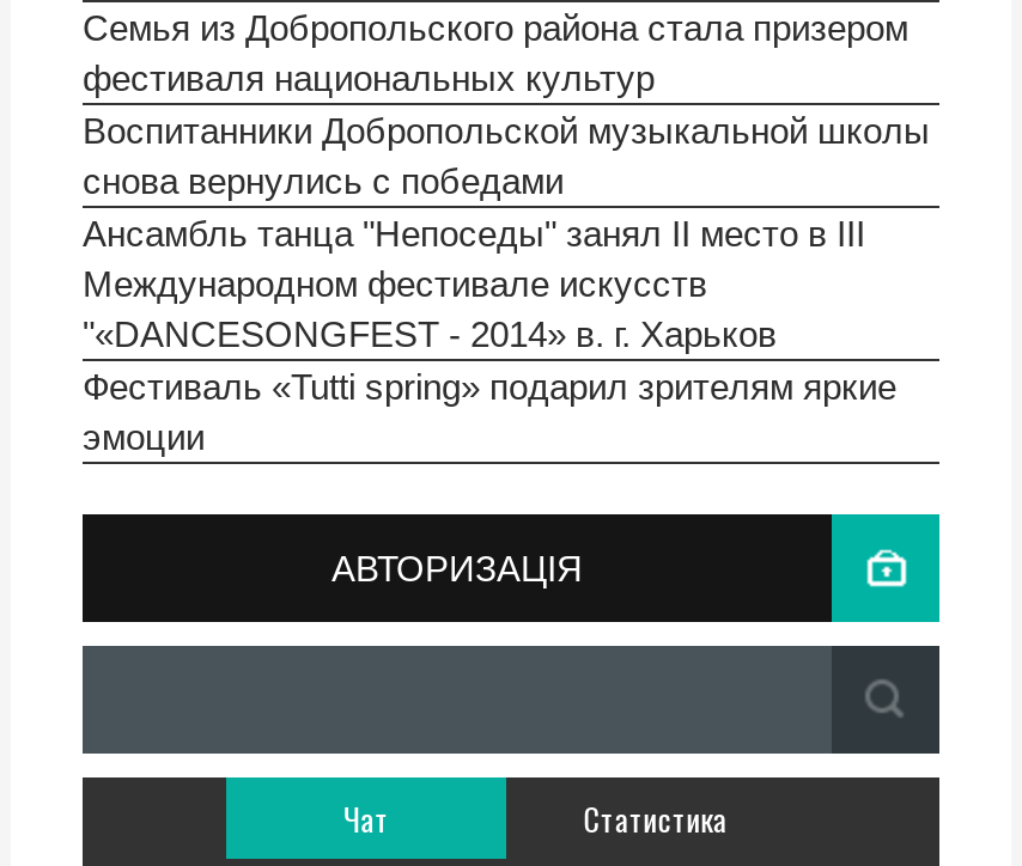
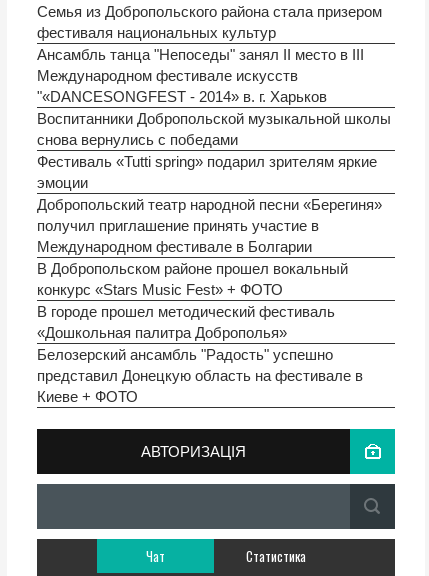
moved [83,111,930,202] -> [37,110,391,148]: Воспитанники Добропольской музыкальной школы | снова вернулись с победами
moved [83,264,777,355] -> [37,67,327,105]: Международном фестивале искусств | "«DANCESONGFEST - 2014» в. г. Харьков
none -> [37,196,382,405] Добропольский театр народной песни «Берегиня» | получил приглашение принять участие в | Международном фестивале в Болгарии | В Добропольском районе прошел вокальный | конкурс «Stars Music Fest» + ФОТО | В городе прошел методический фестиваль | «Дошкольная палитра Доброполья» | Белозерский ансамбль "Радость" успешно | представил Донецкую область на фестивале в | Киеве + ФОТО

